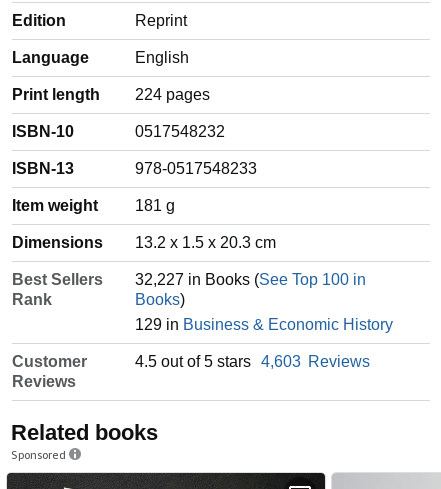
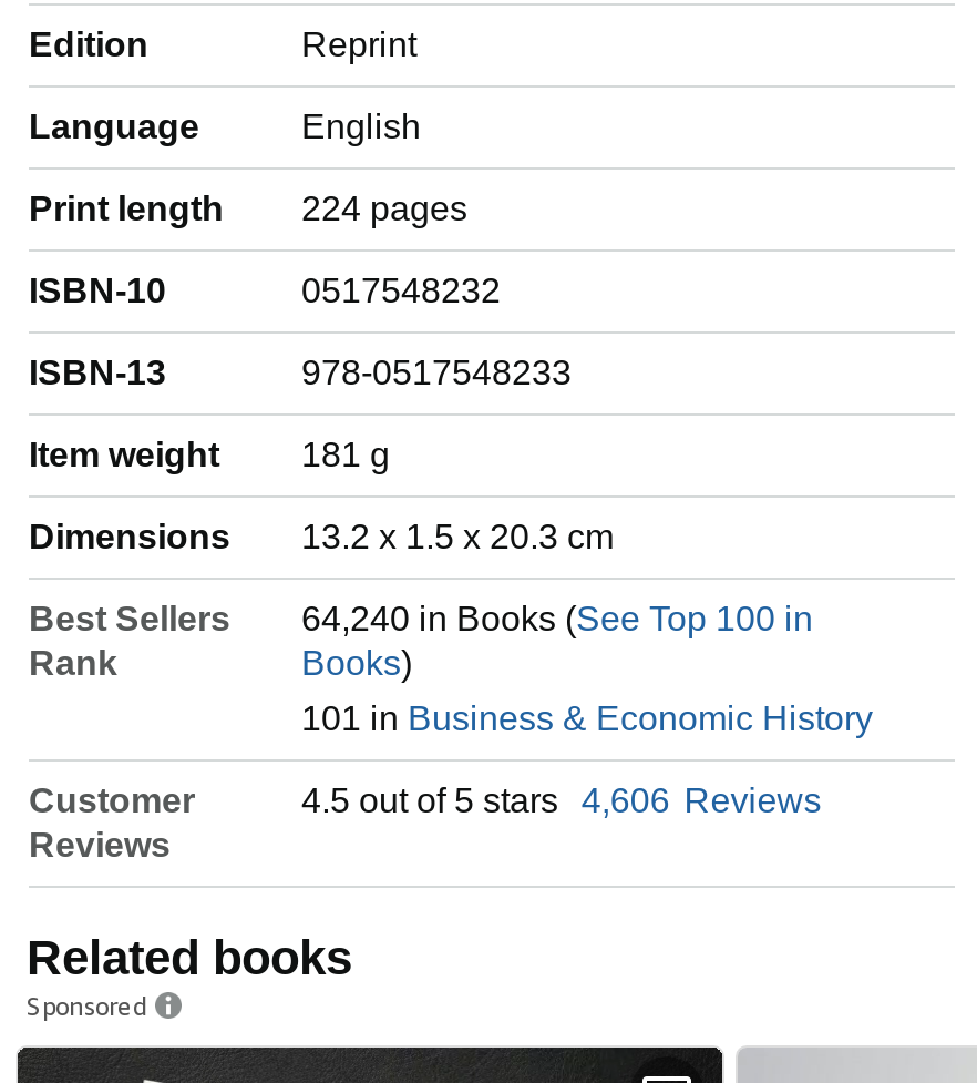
[135,271,366,288] 32,227 in Books (See Top 100 in -> [301,600,813,637] 64,240 in Books (See Top 100 in
[135,316,393,333] 129 in Business & Economic History -> [301,699,873,737] 101 in Business & Economic History
[135,353,370,370] 4.5 out of 5 stars 4,603 Reviews -> [301,781,821,819] 4.5 out of 5 stars 4,606 Reviews

